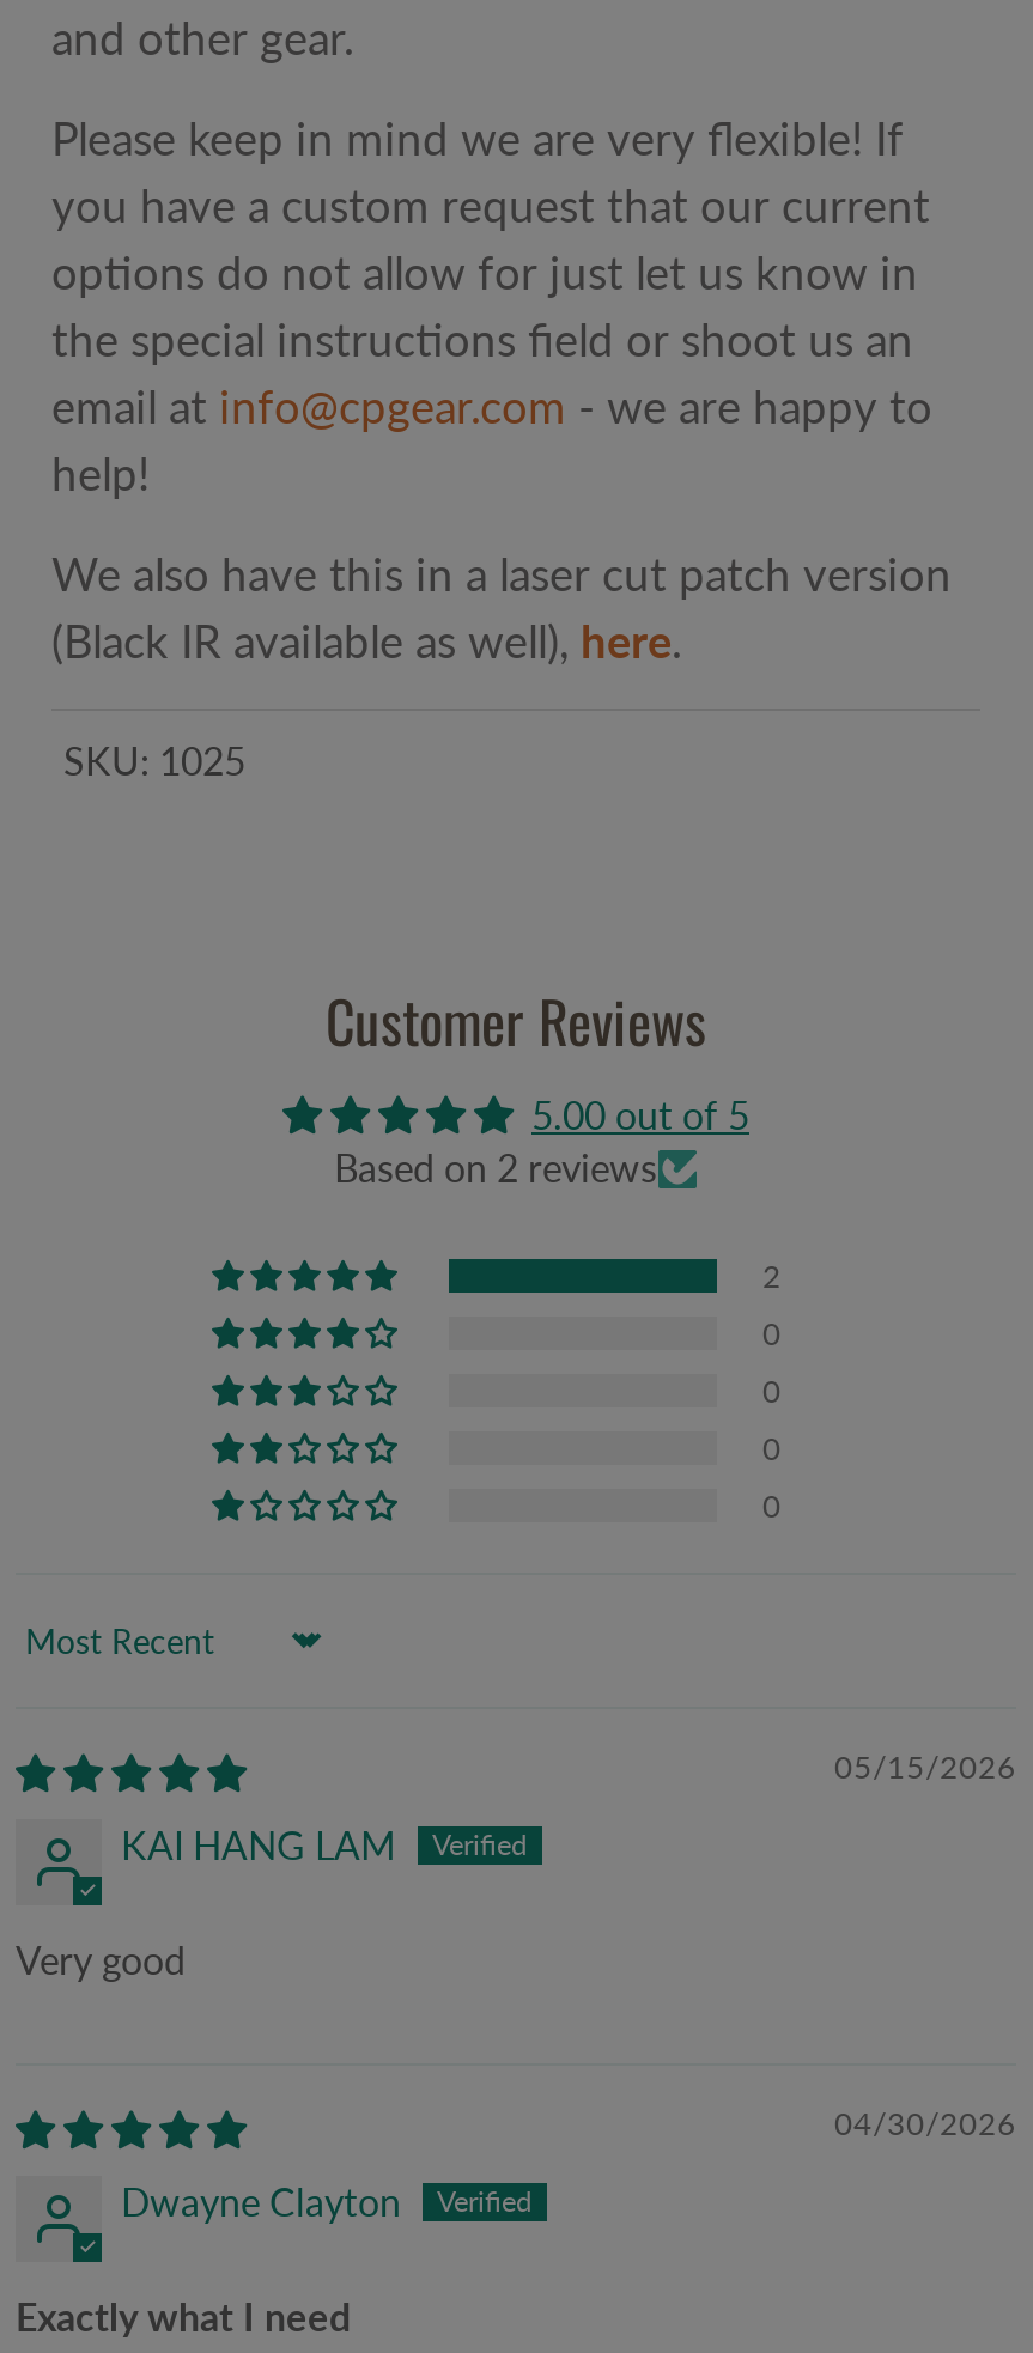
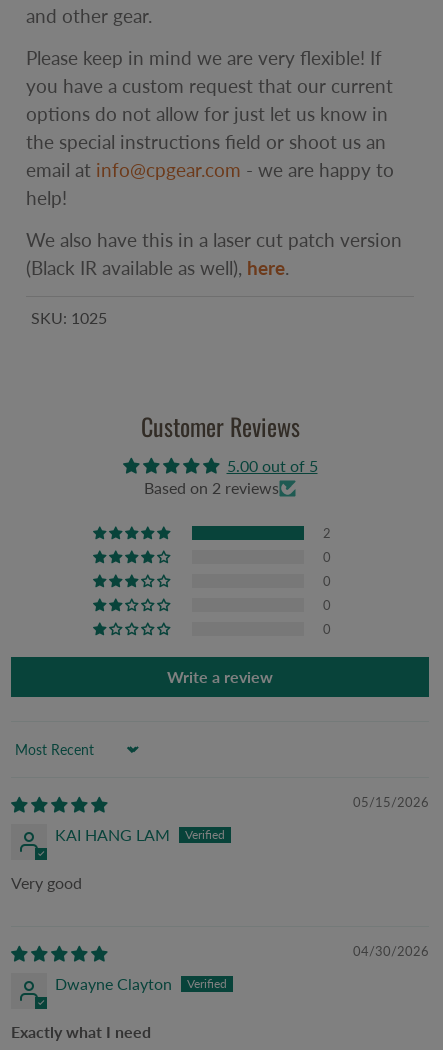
none -> [167,667,273,686] Write a review

